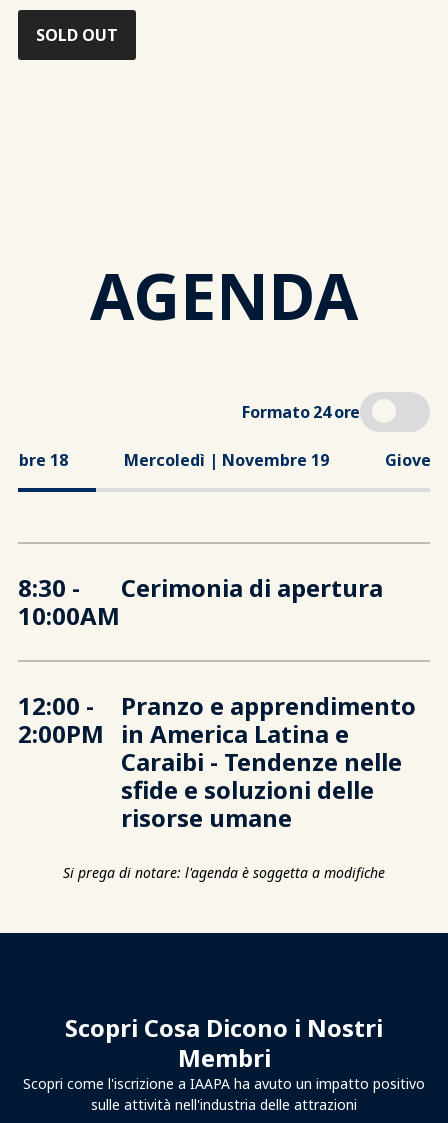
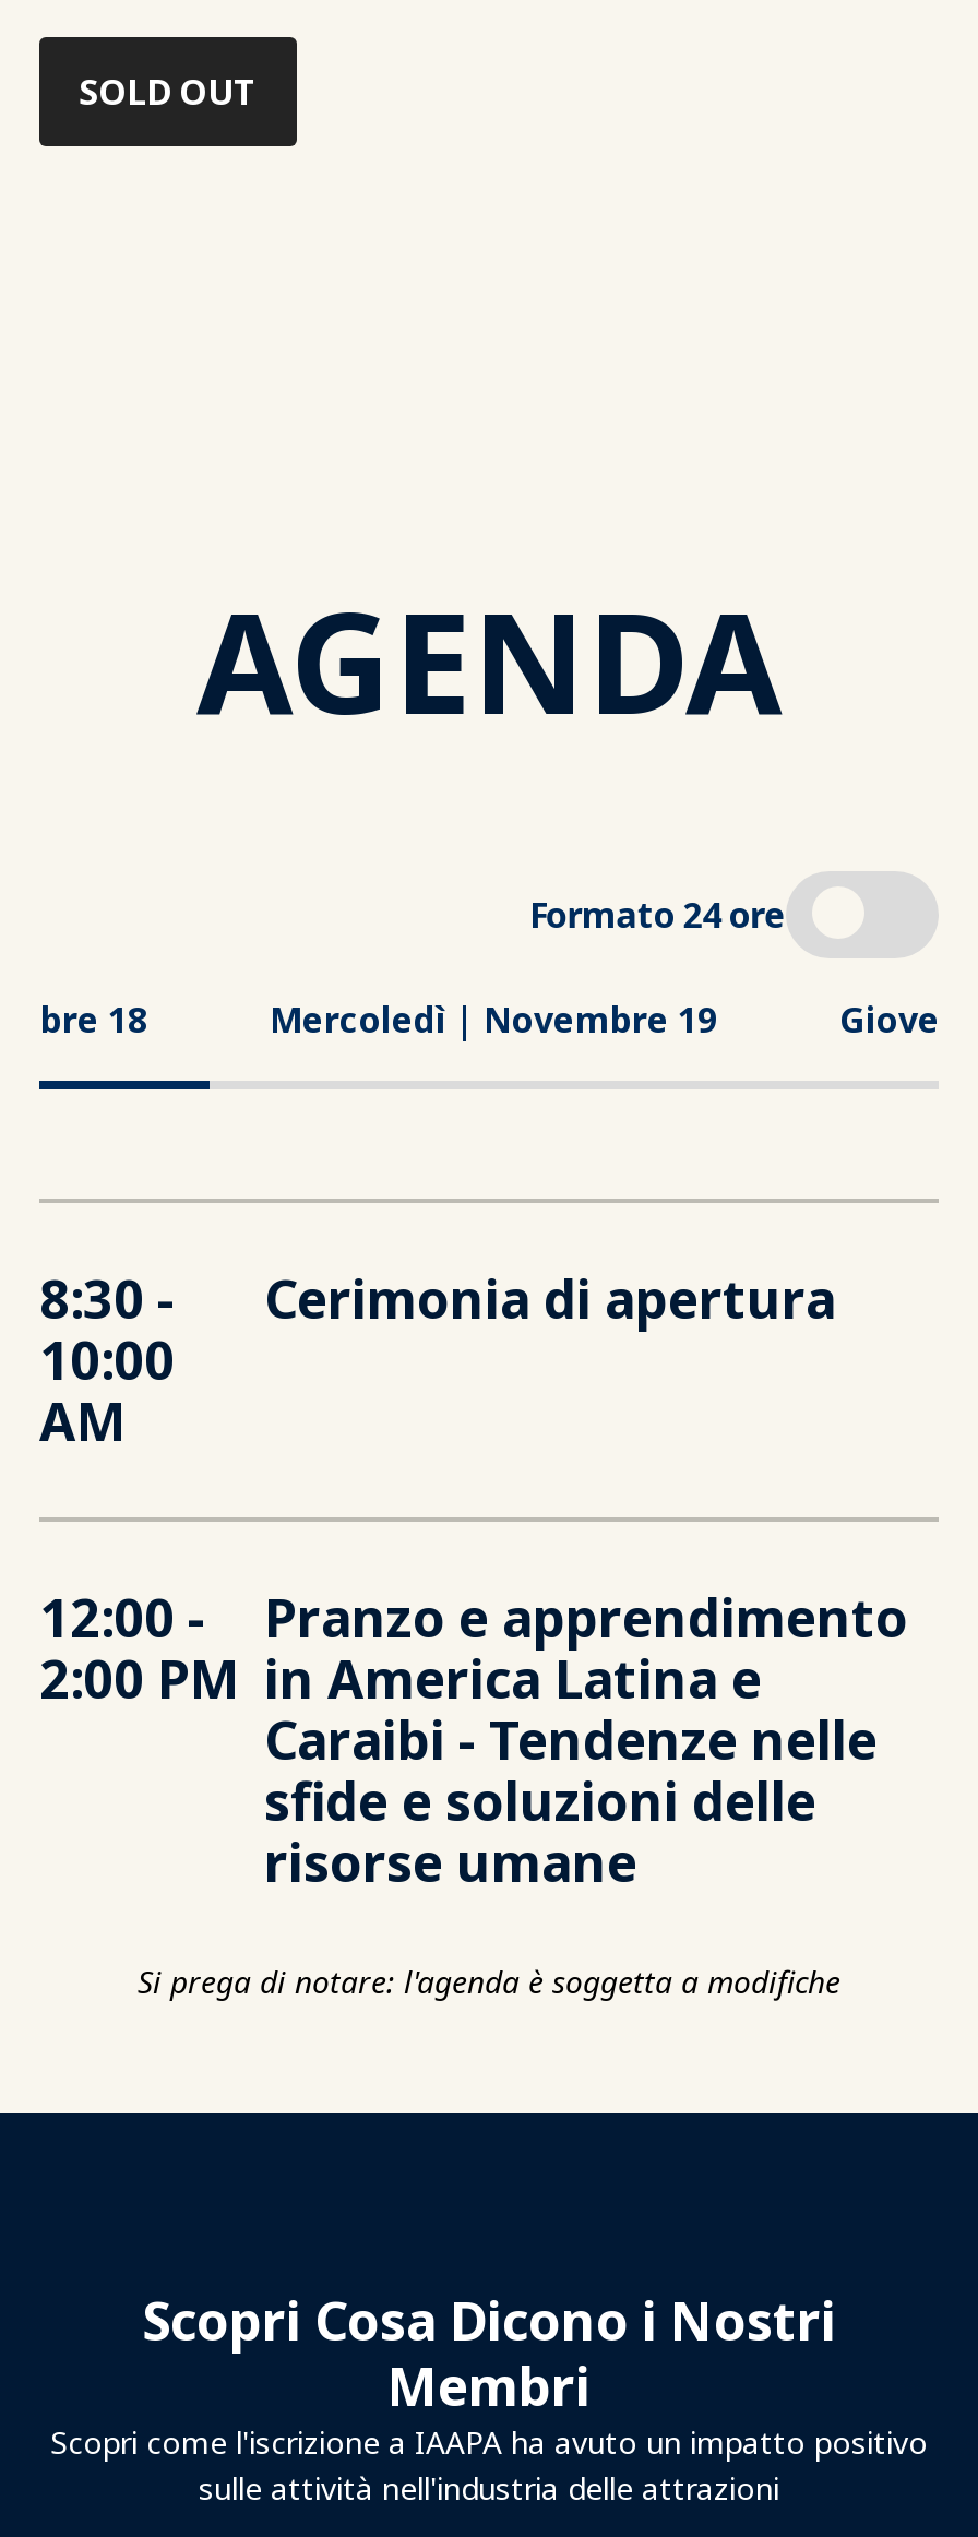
[18,717,349,750] 2:00PM in America Latina e -> [39,1642,762,1714] 2:00 PM in America Latina e

